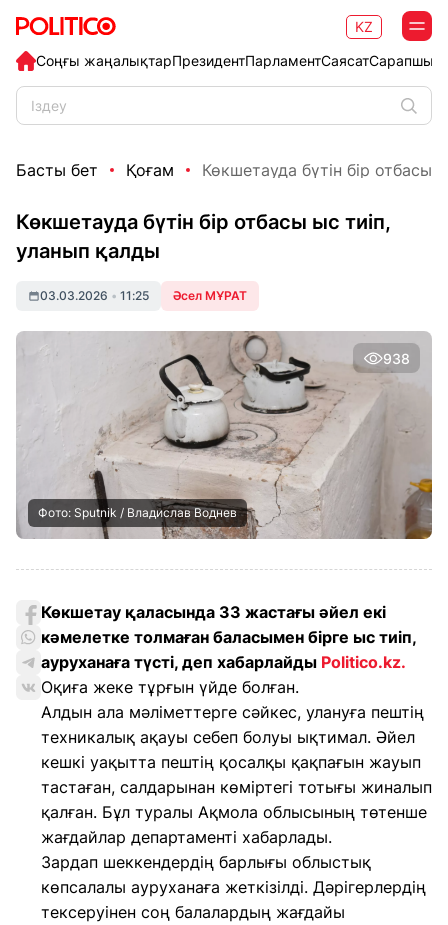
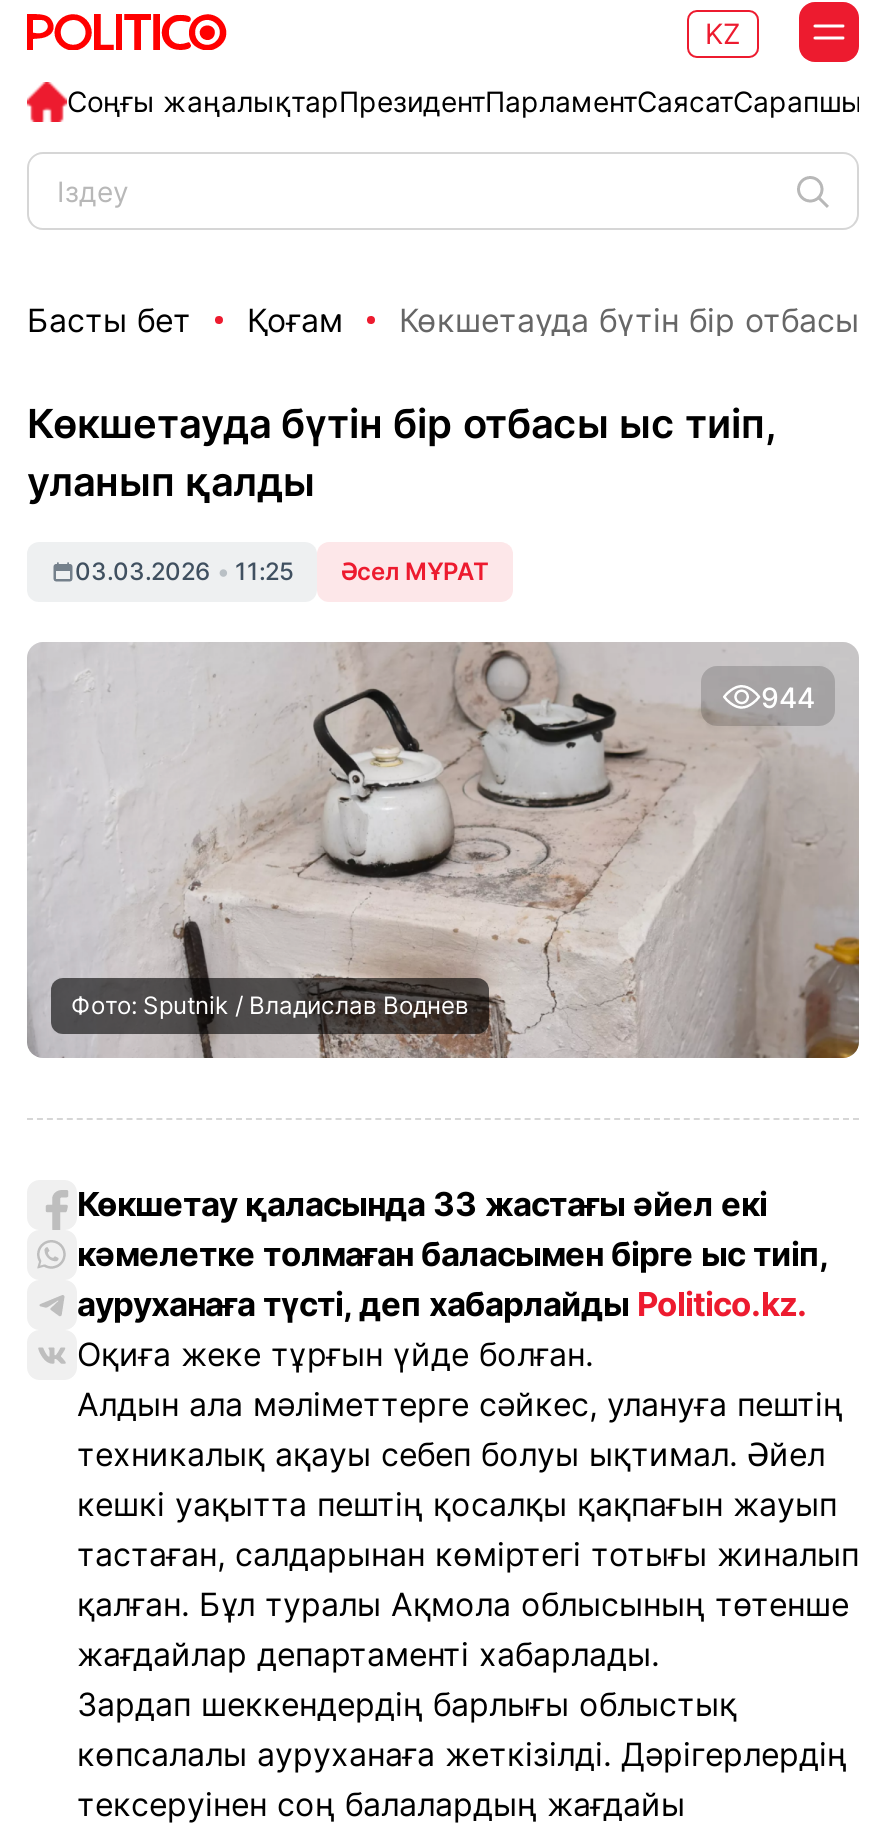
[383,349,410,366] 938 -> [761,679,815,713] 944

